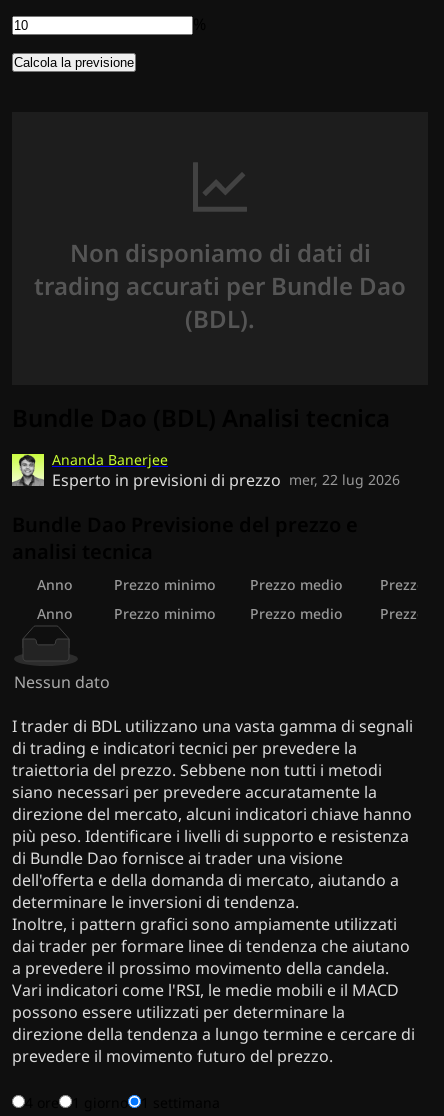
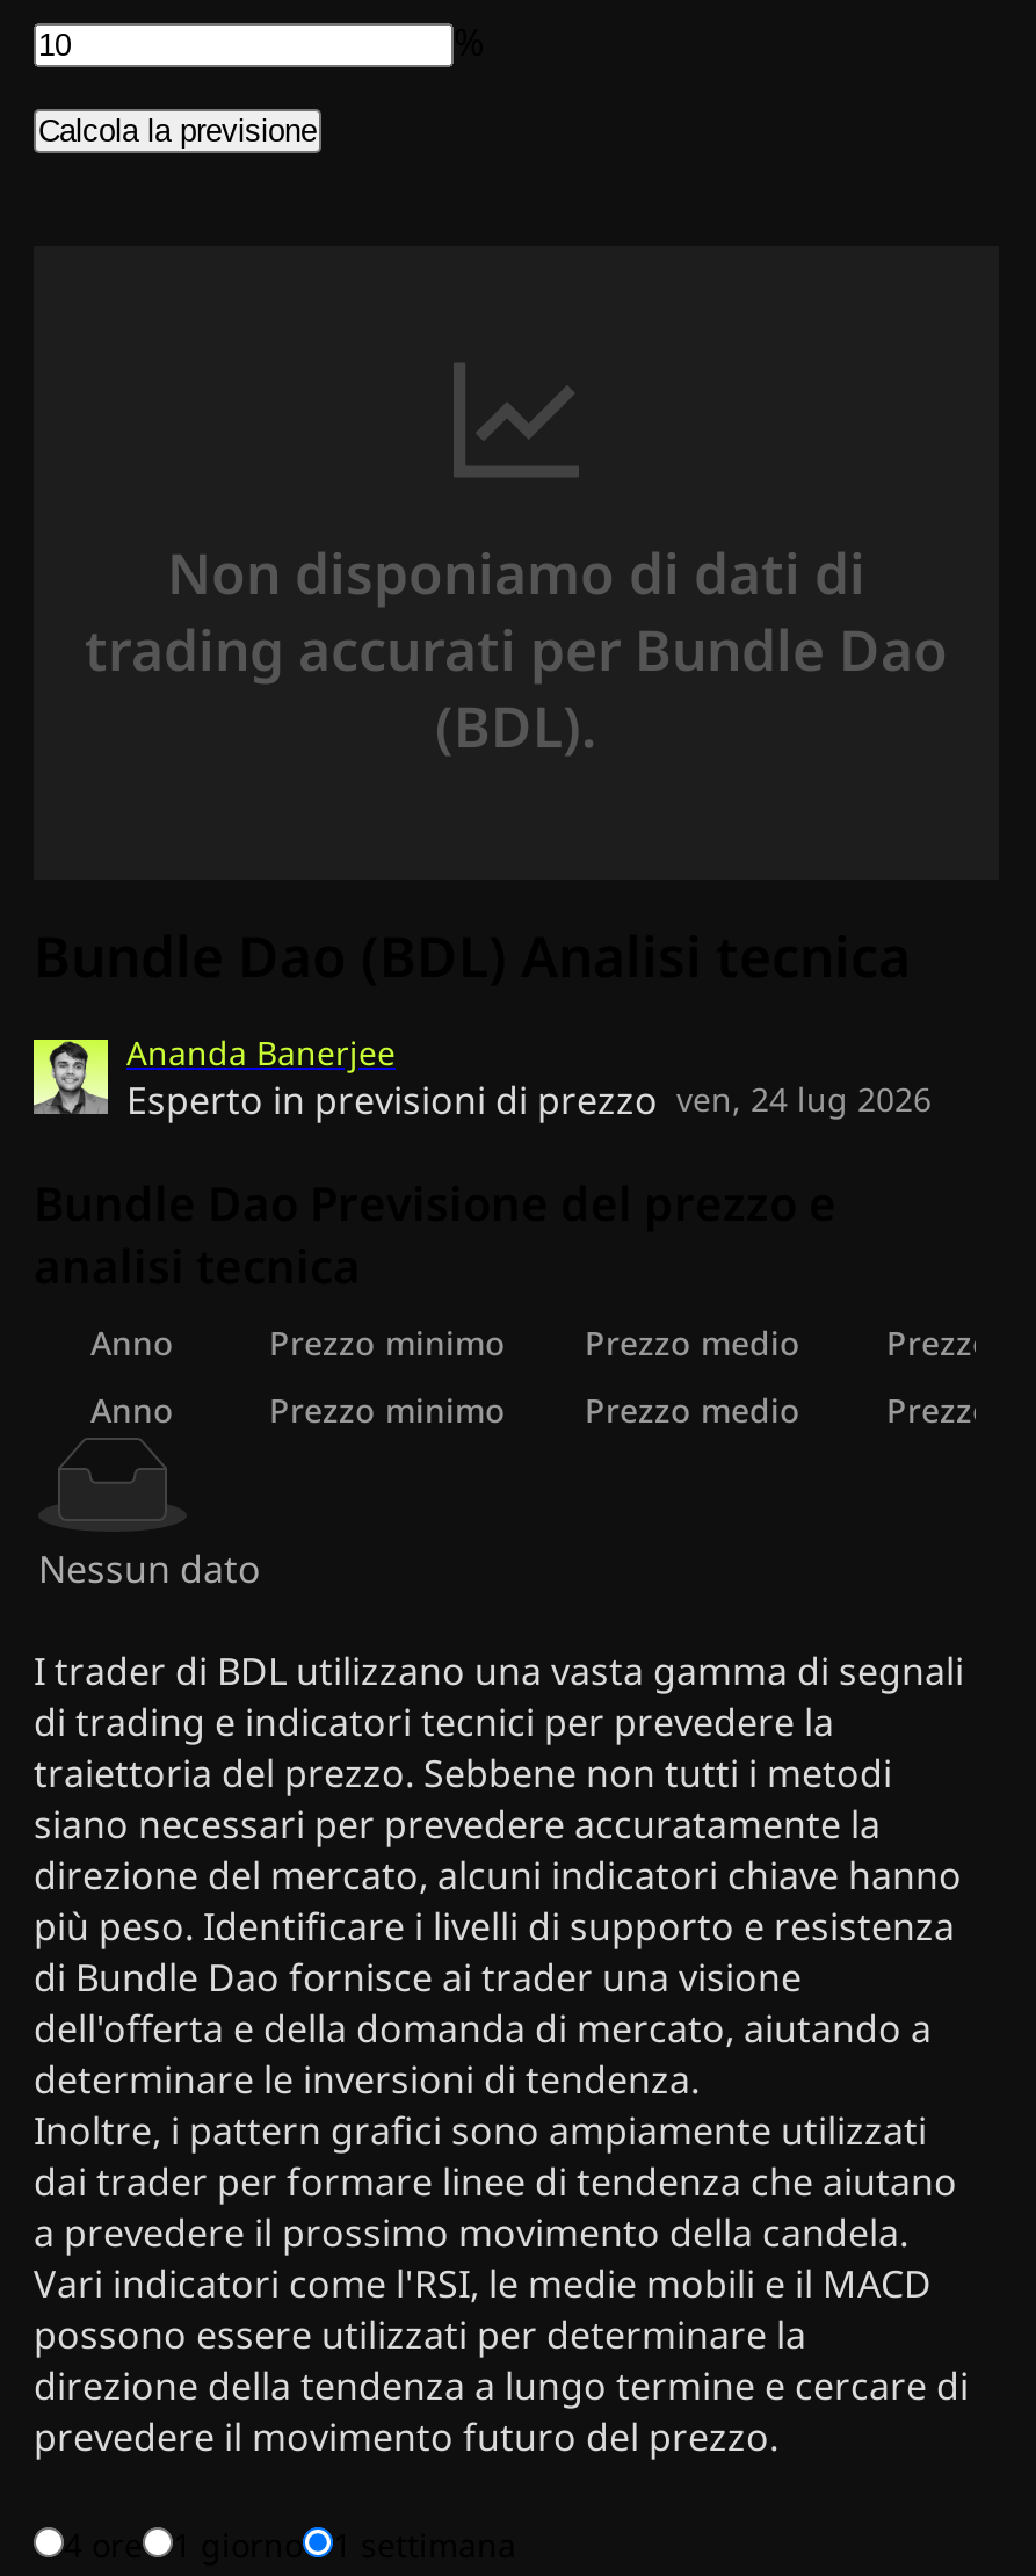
[52,469,400,491] Esperto in previsioni di prezzo mer, 22 lug 2026 -> [126,1074,932,1125] Esperto in previsioni di prezzo ven, 24 lug 2026

